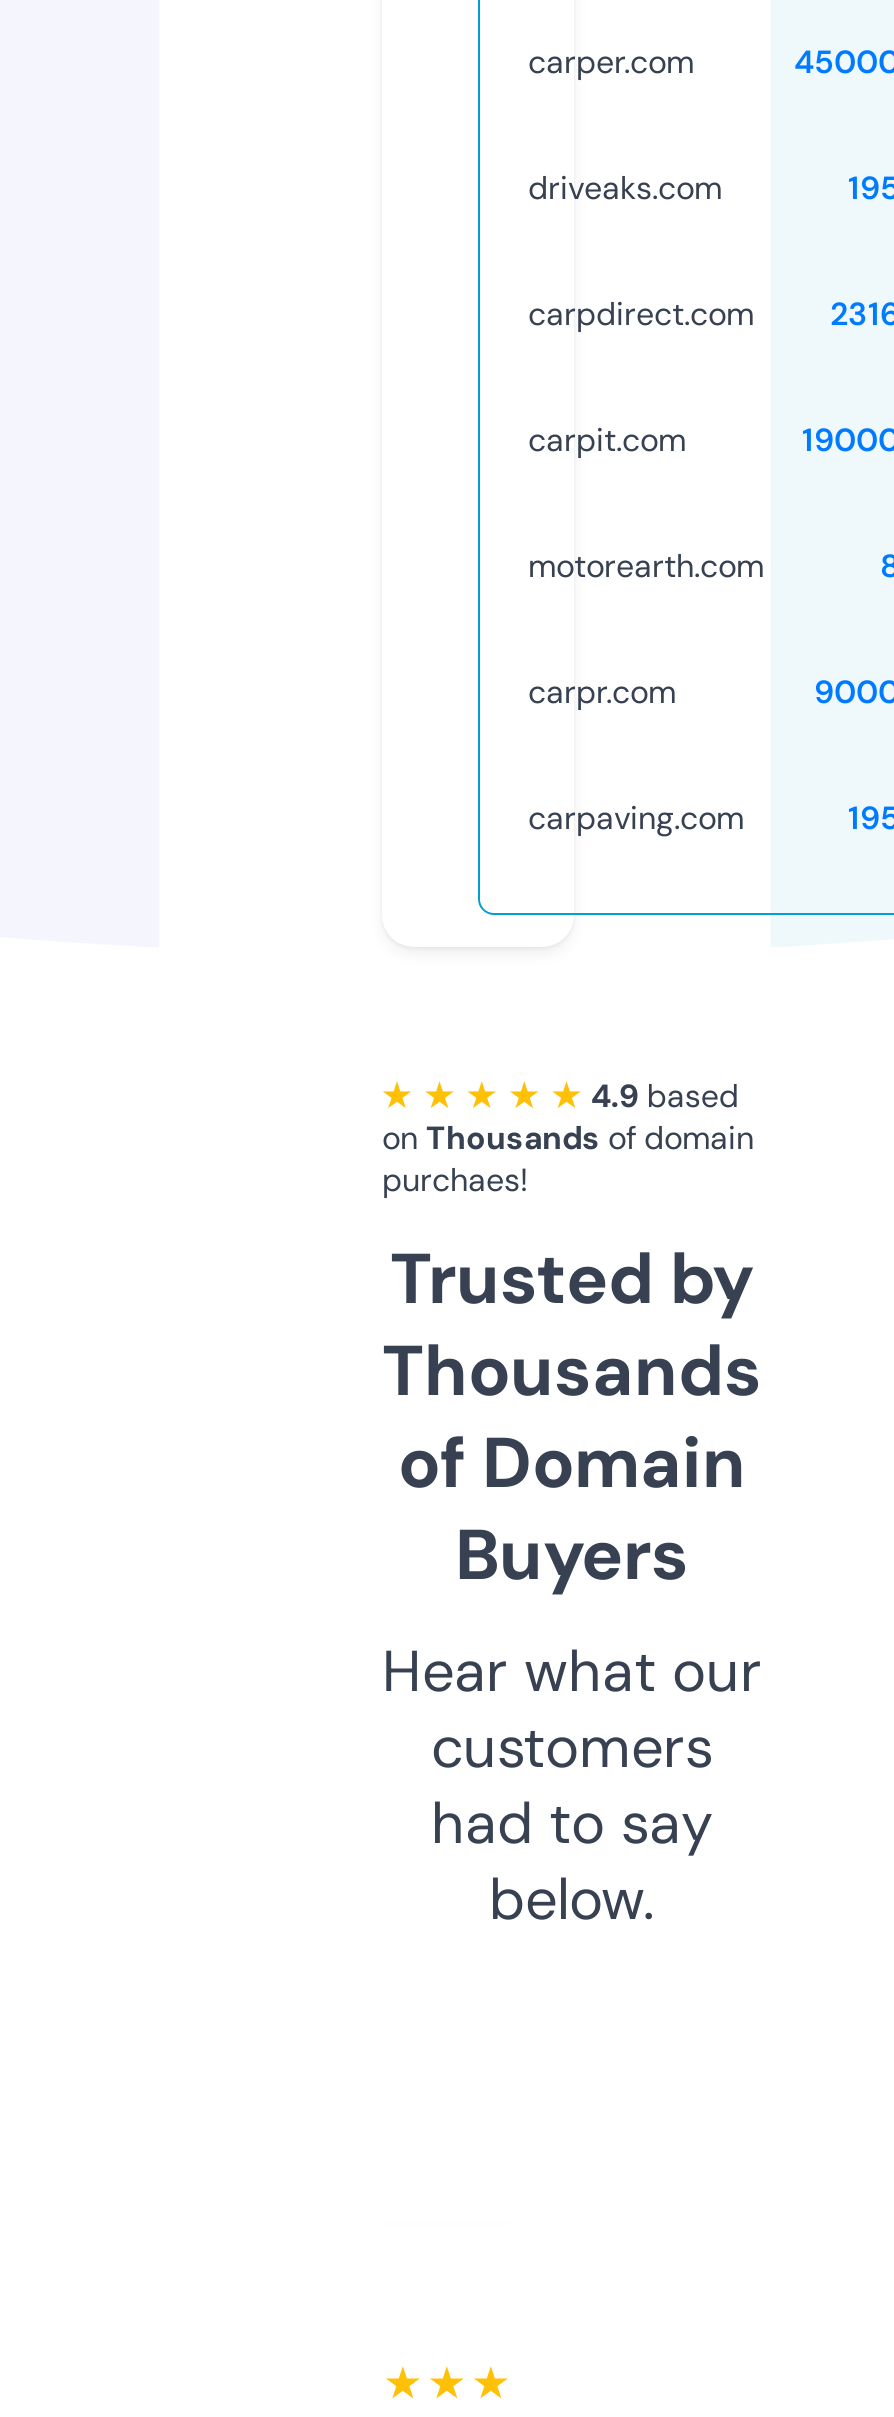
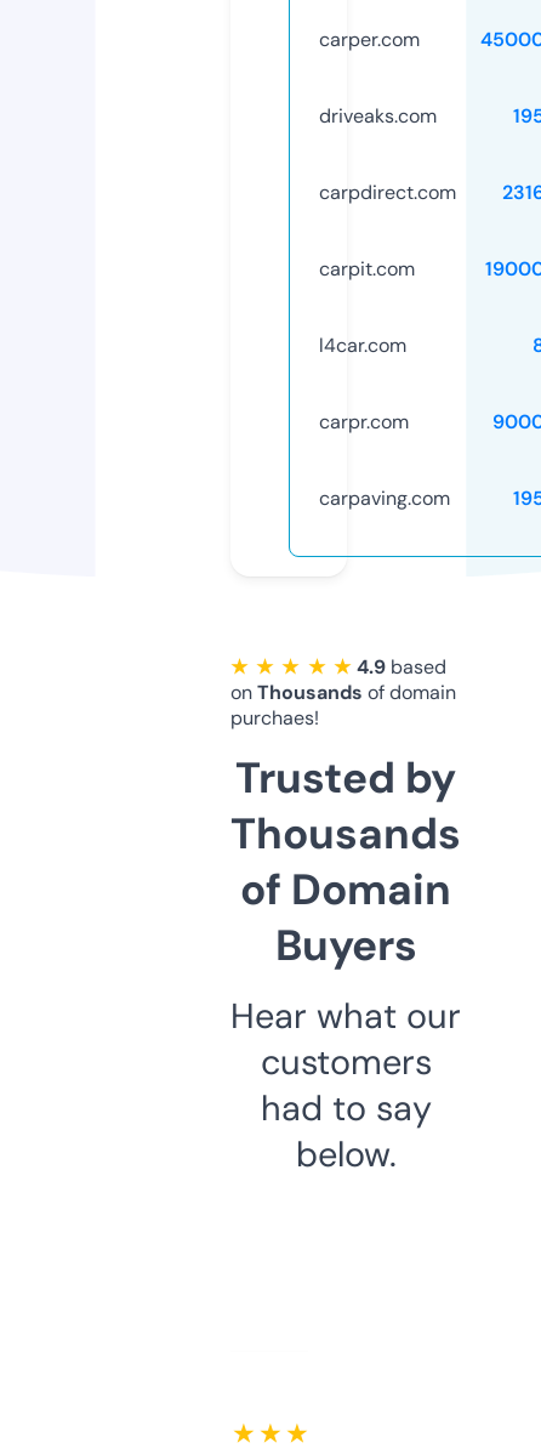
[528,545,764,587] motorearth.com -> [319,332,406,358] l4car.com

